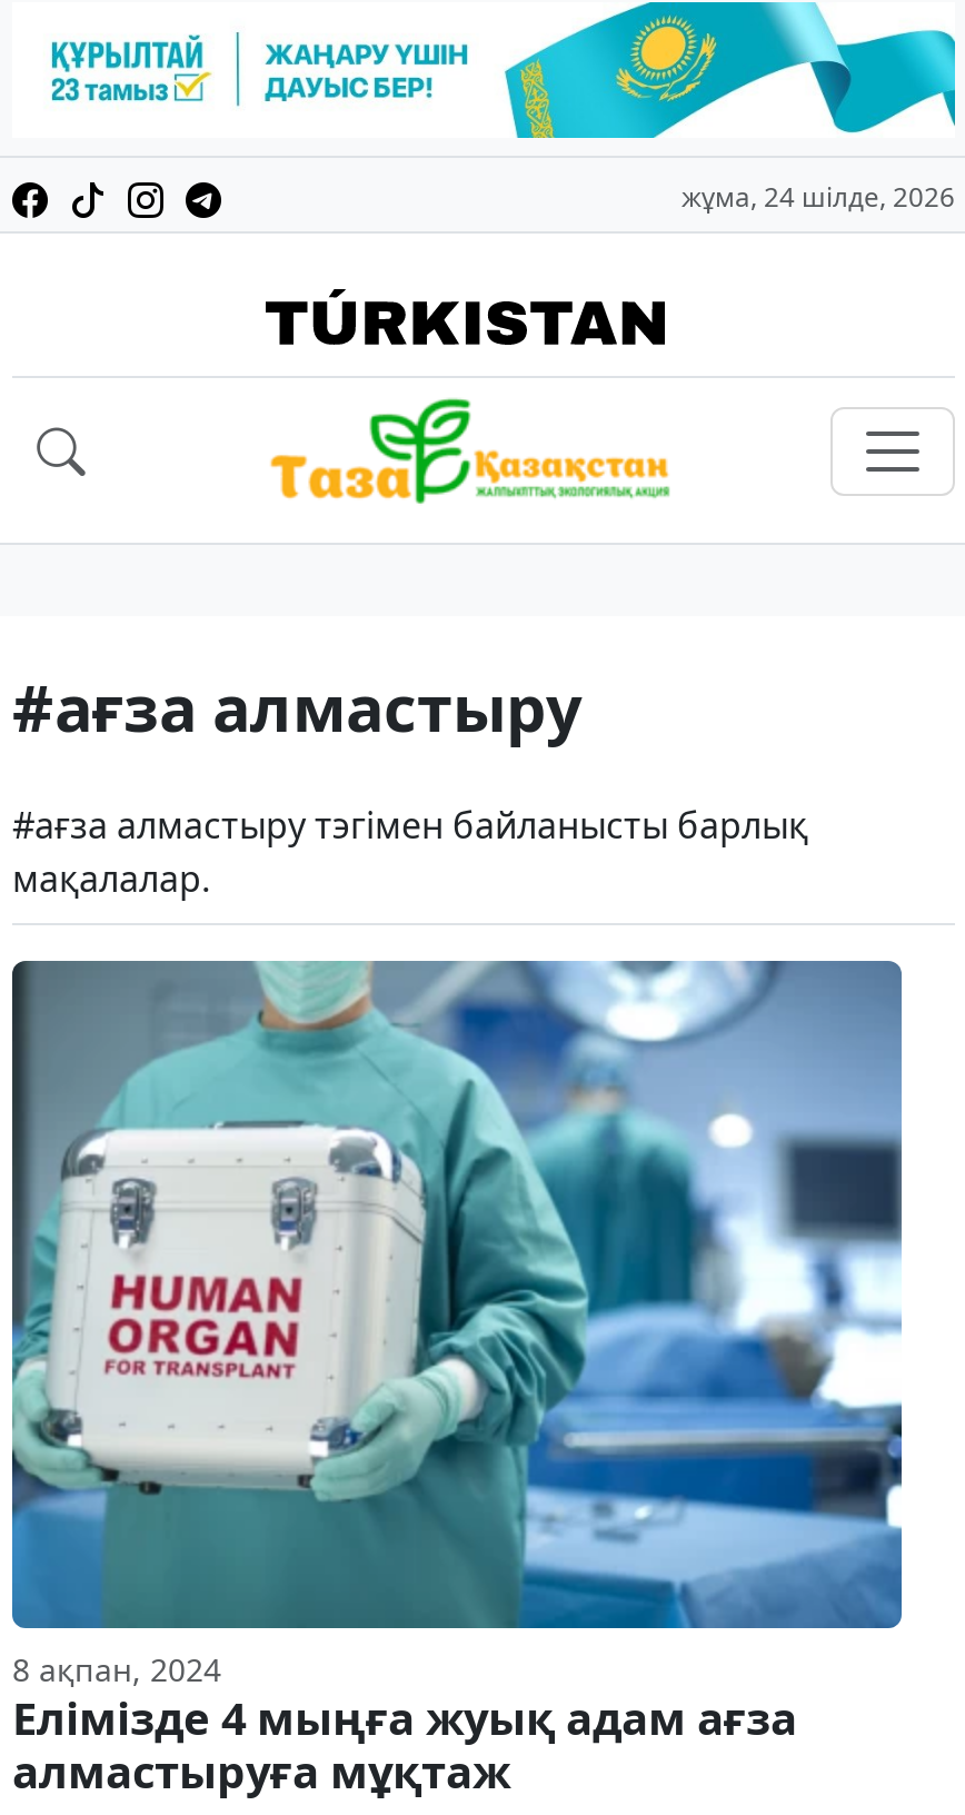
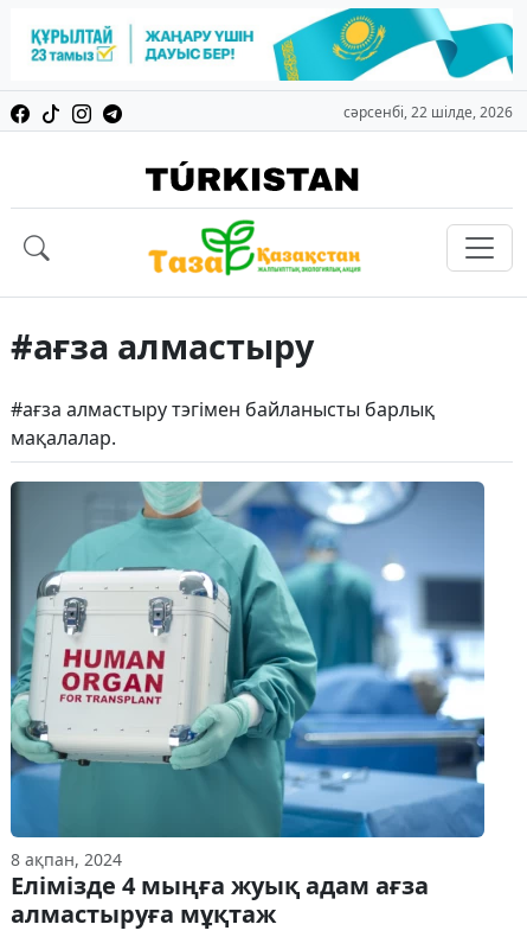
[682,178,955,216] жұма, 24 шілде, 2026 -> [343,102,513,122] сәрсенбі, 22 шілде, 2026

